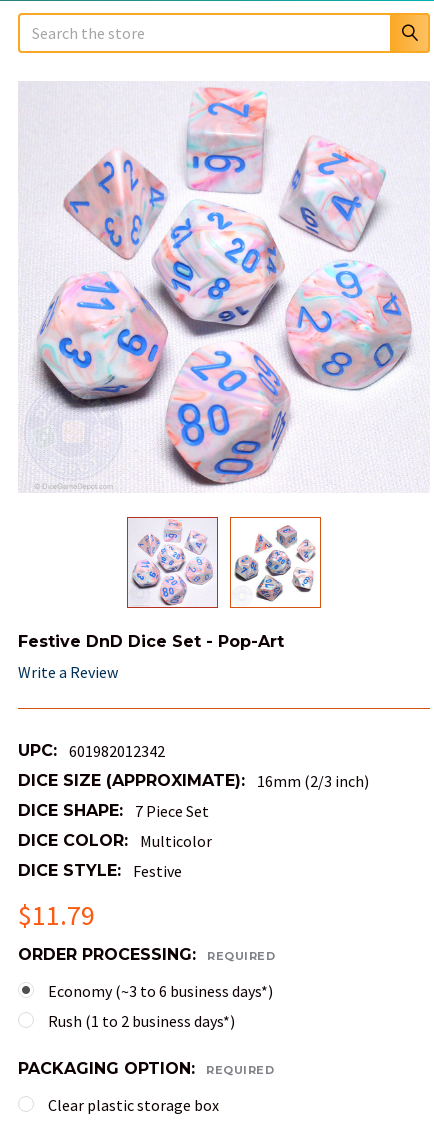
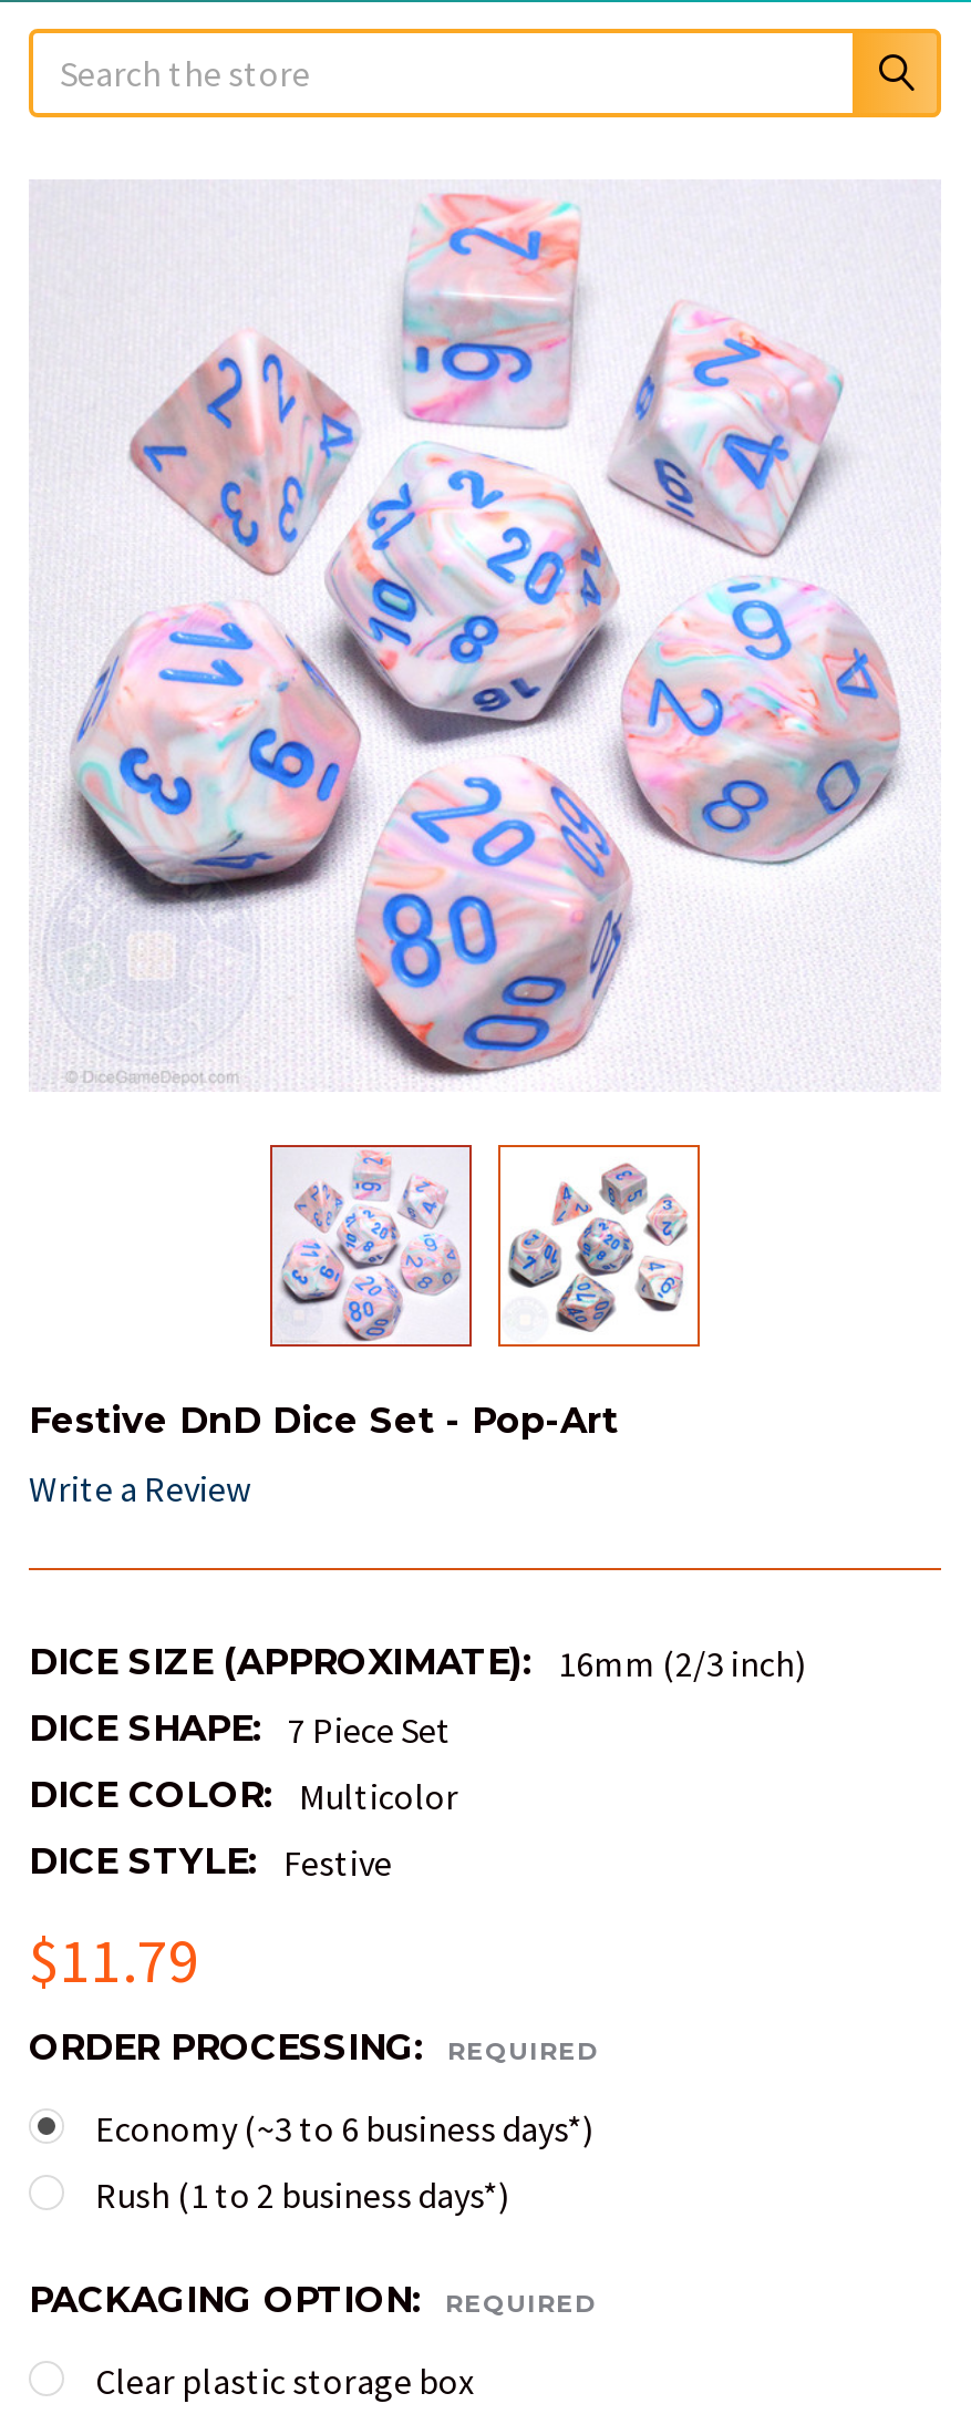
[18,741,165,761] UPC: | 601982012342 -> none

